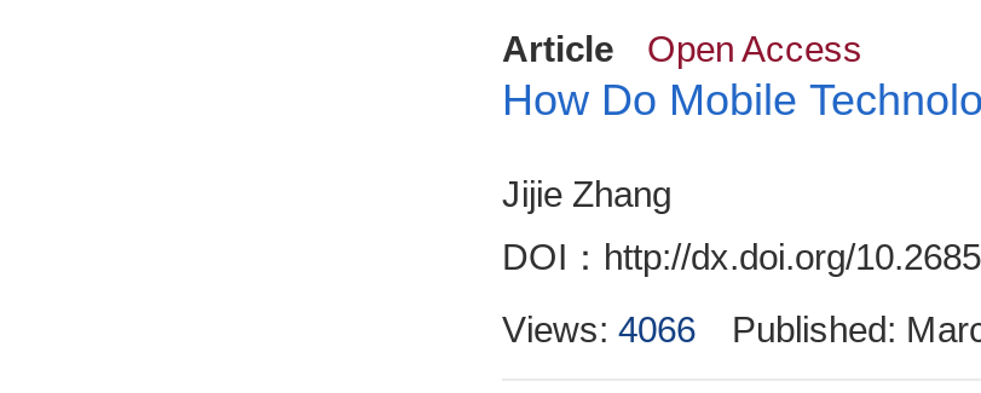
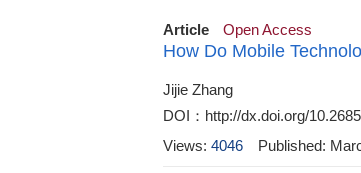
[502,308,696,349] Views: 4066 -> [163,137,243,154] Views: 4046

